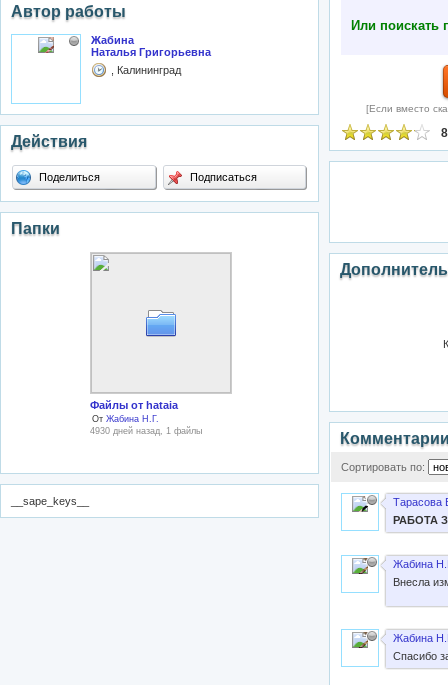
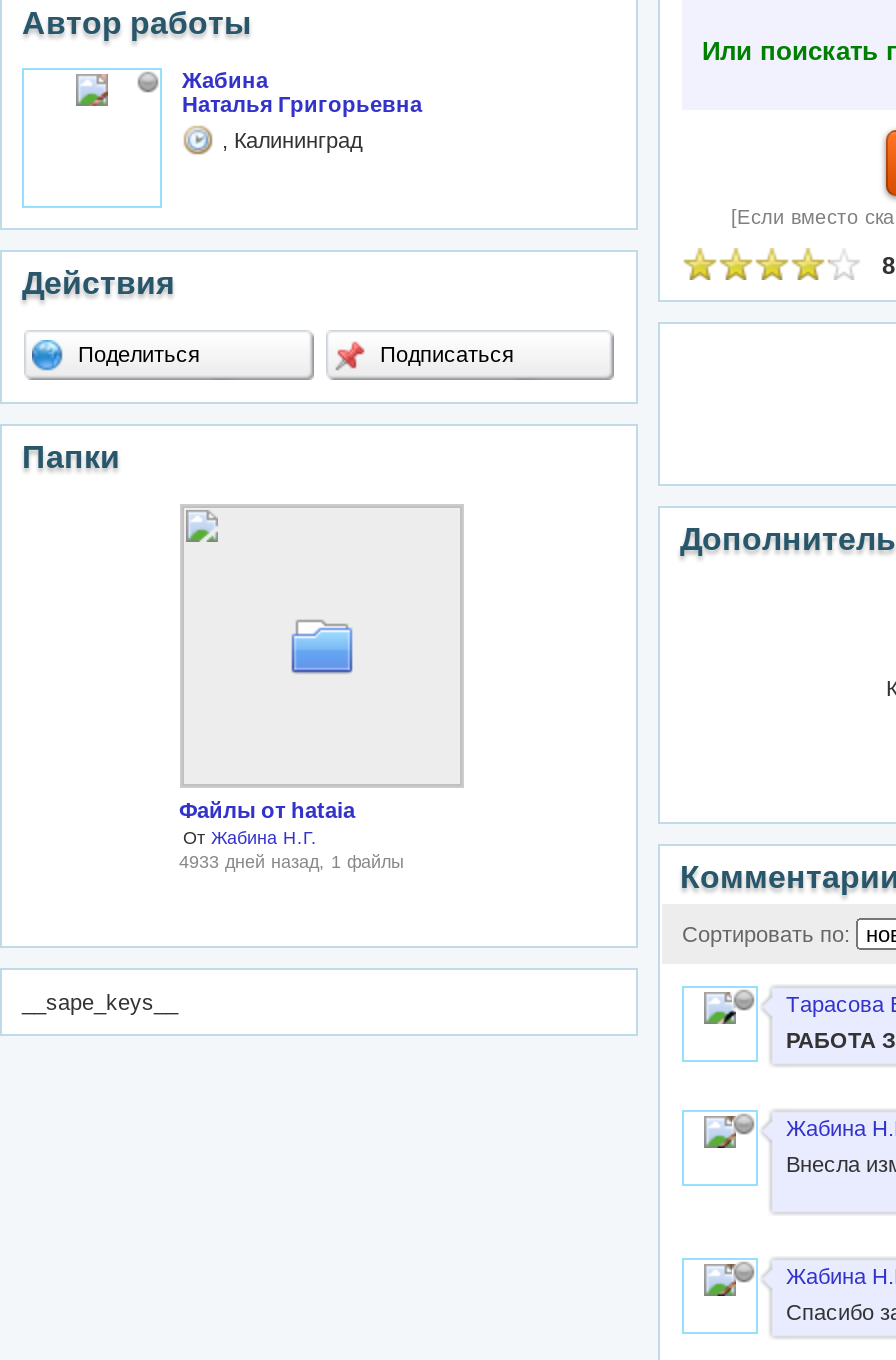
[89,426,201,436] 4930 дней назад, 1 файлы -> [179,852,403,872] 4933 дней назад, 1 файлы

